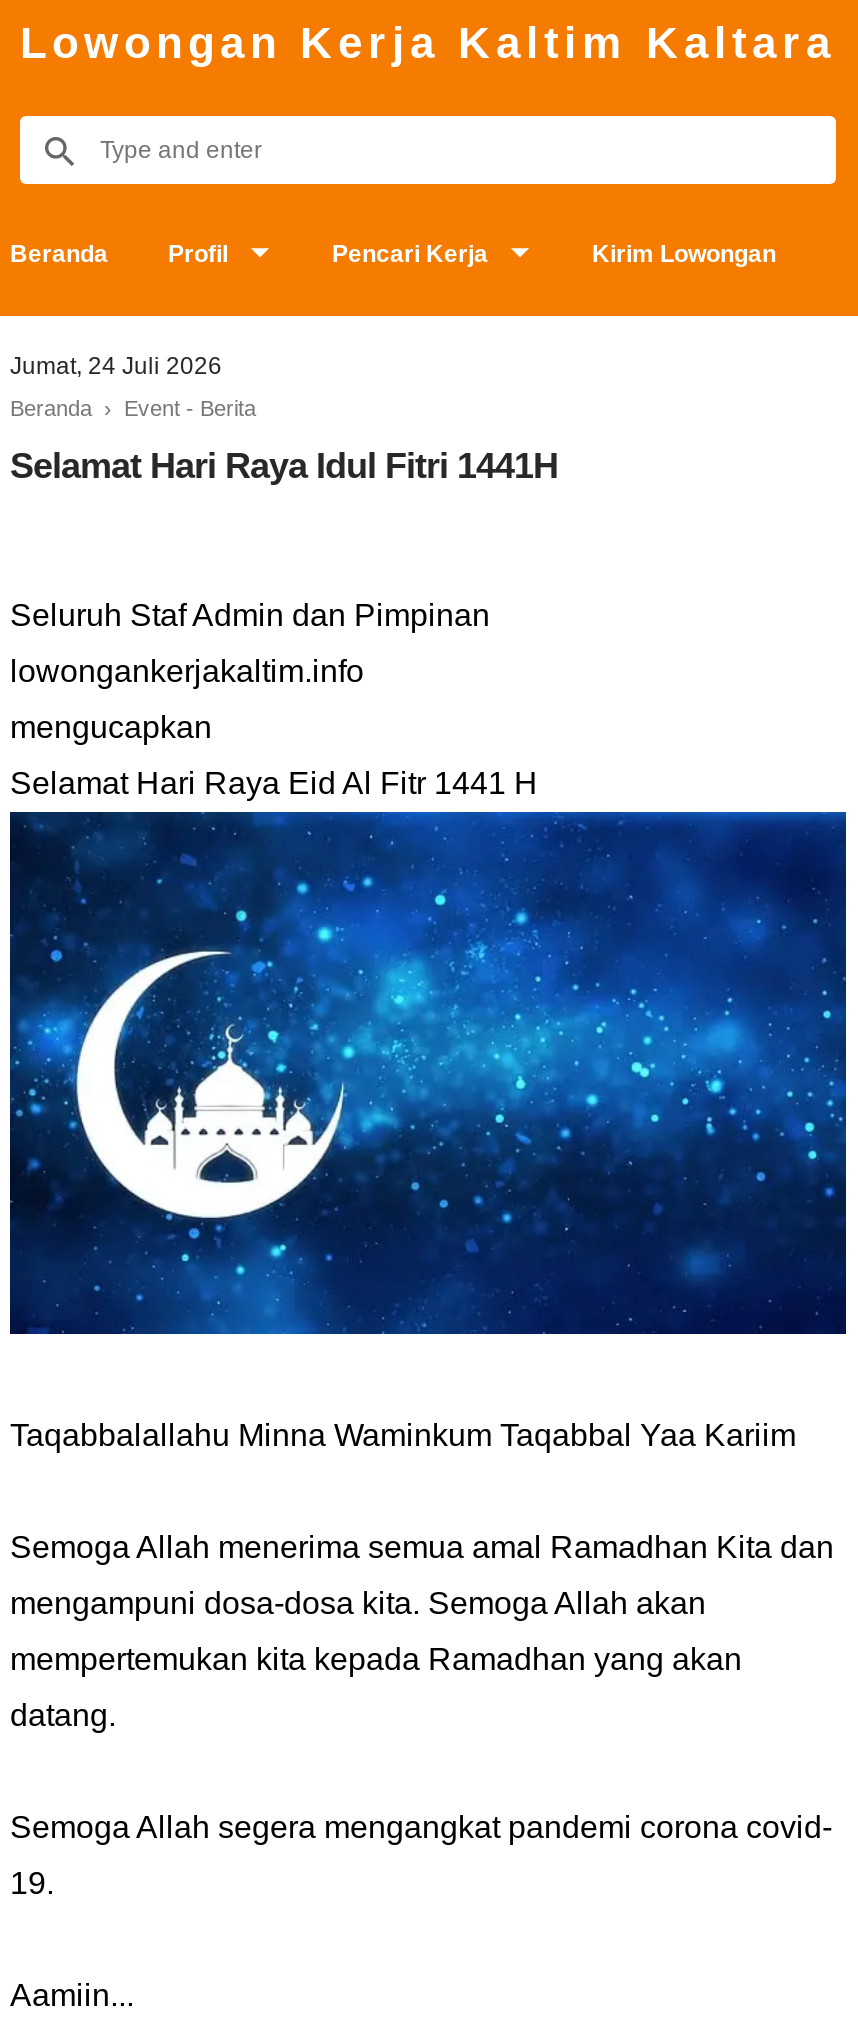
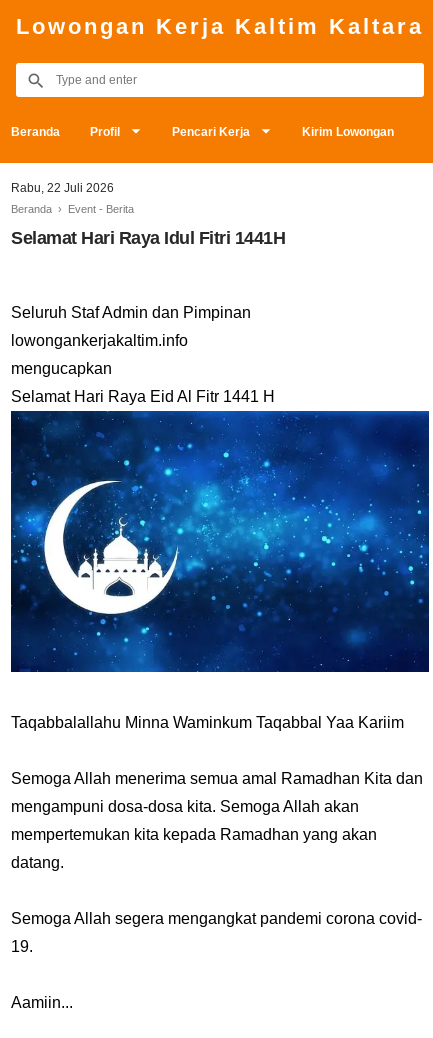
[10,352,222,380] Jumat, 24 Juli 2026 -> [11,181,114,195] Rabu, 22 Juli 2026

